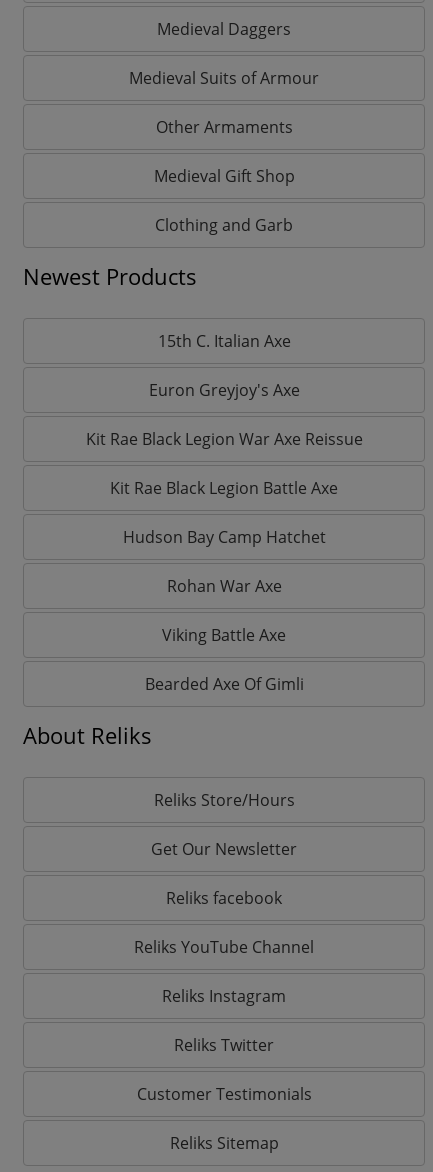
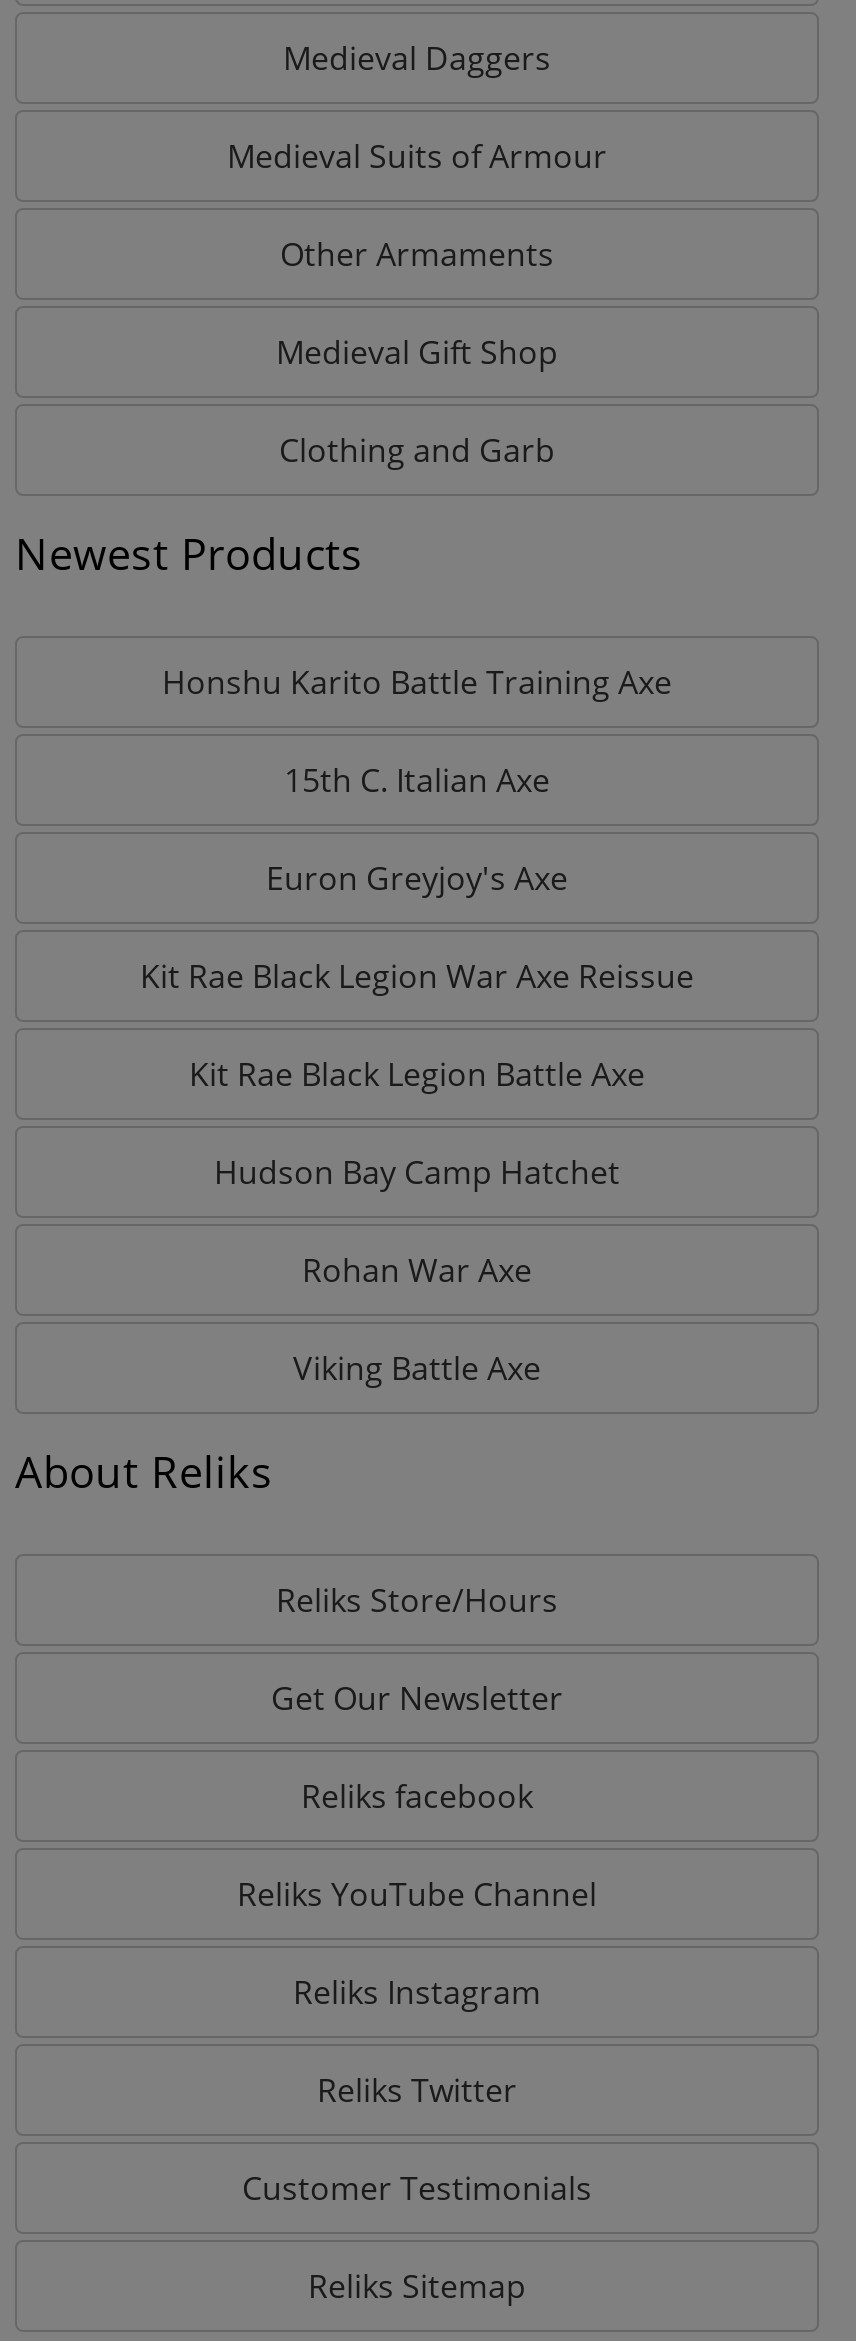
none -> [162,659,672,703] Honshu Karito Battle Training Axe
moved [85,330,362,646] -> [140,757,694,1389]: 15th C. Italian Axe | Euron Greyjoy's Axe | Kit Rae Black Legion War Axe Reissue | Kit Rae Black Legion Battle Axe | Hudson Bay Camp Hatchet | Rohan War Axe | Viking Battle Axe
[144,673,303,695] Bearded Axe Of Gimli -> none

